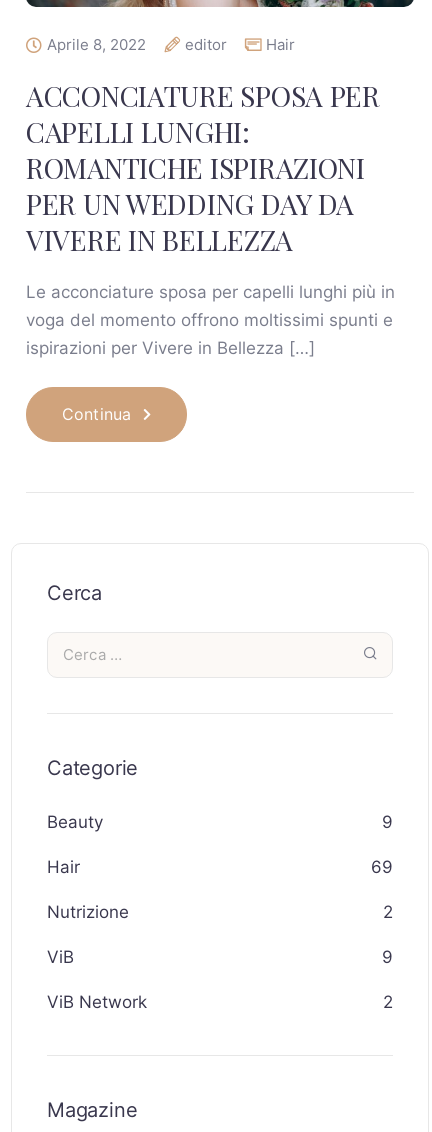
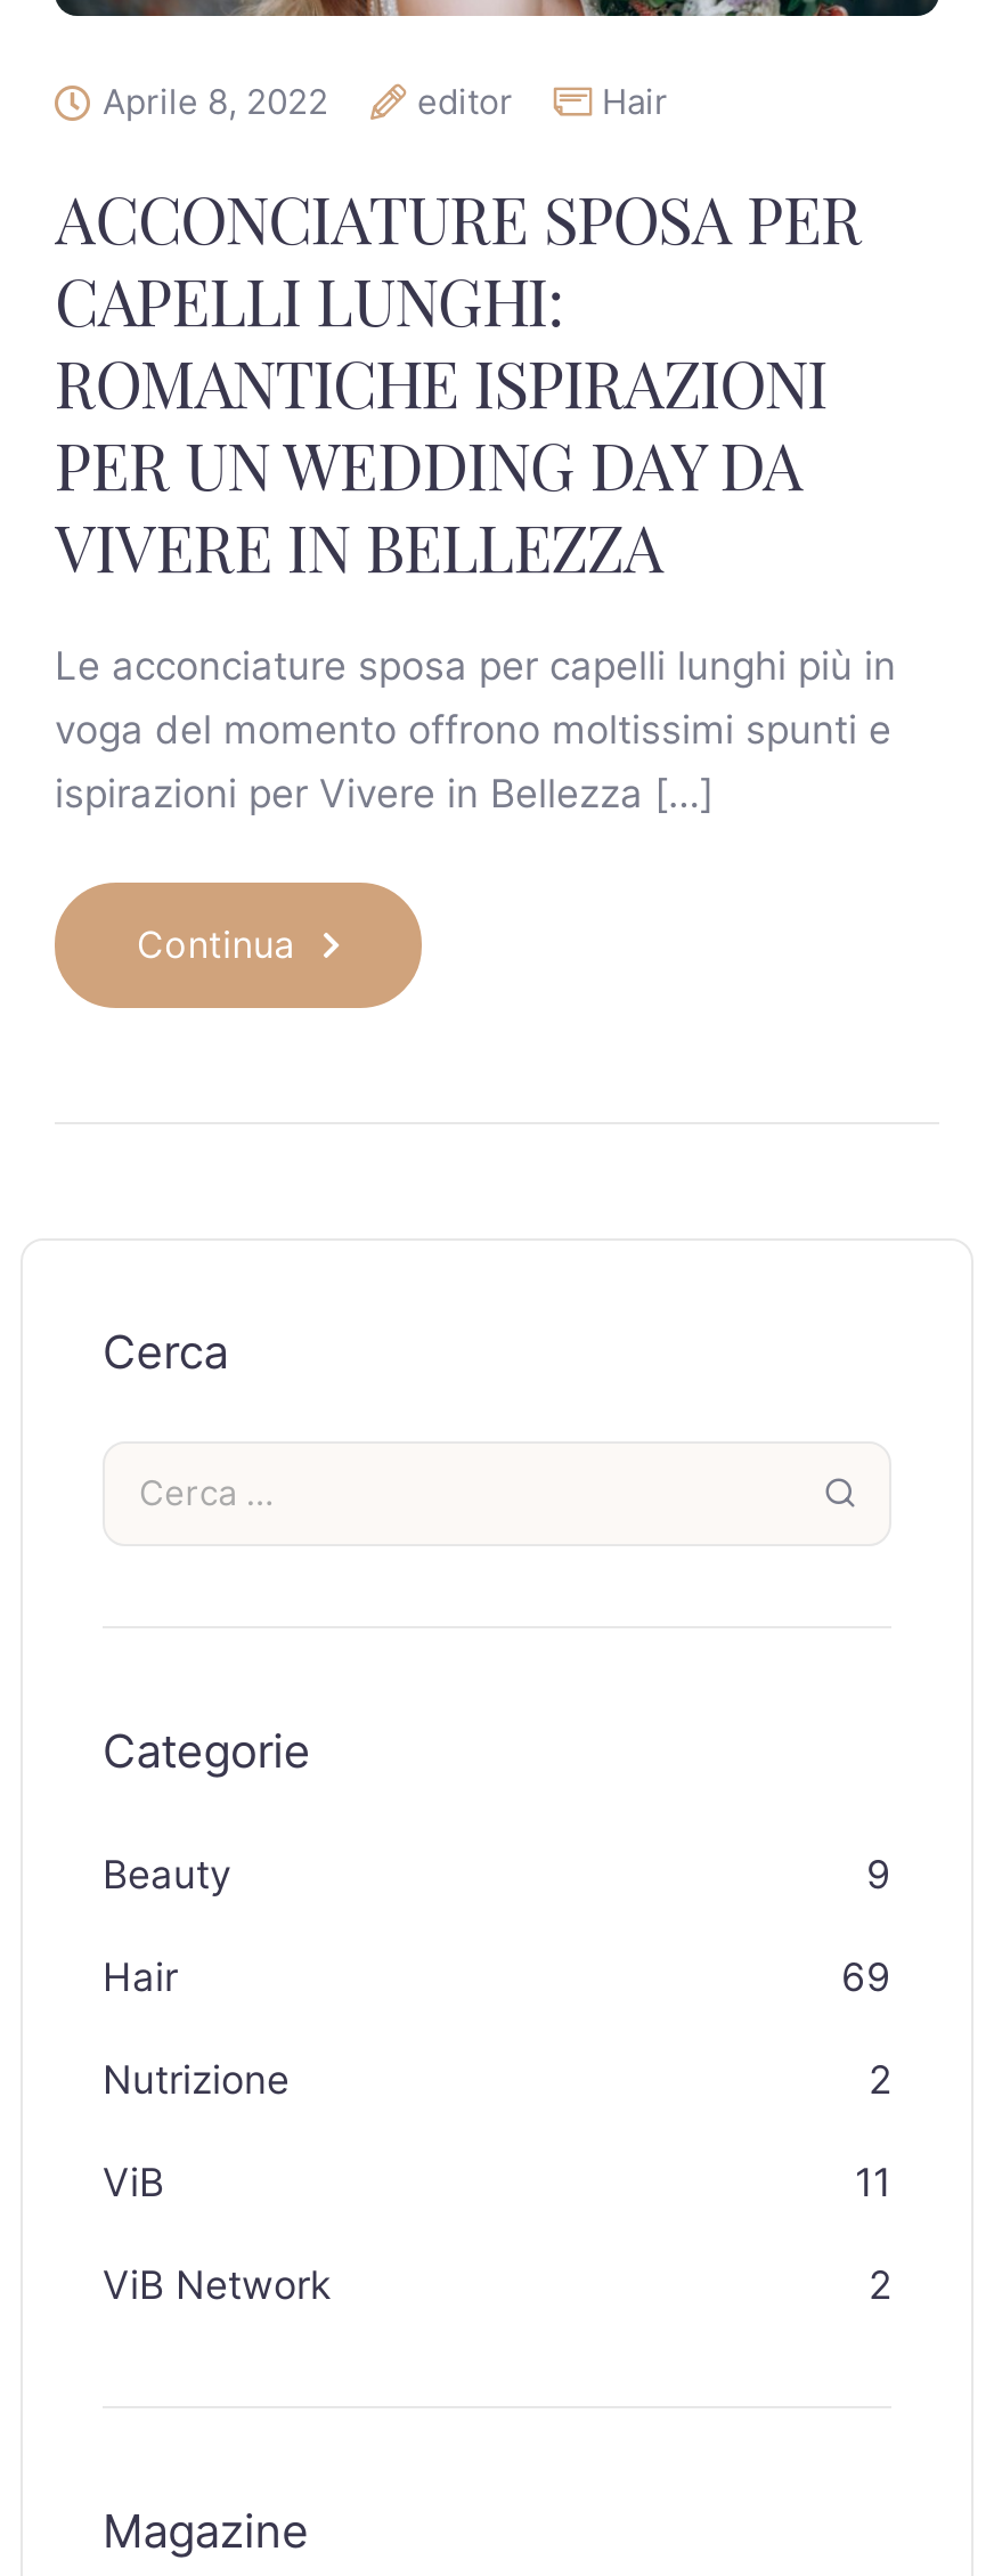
[382,947,393,967] 9 -> [855,2160,891,2205] 11

